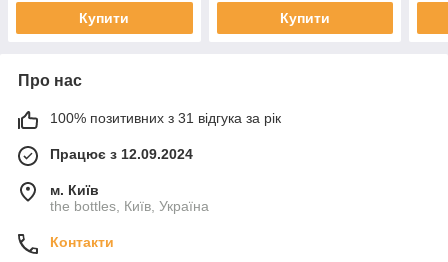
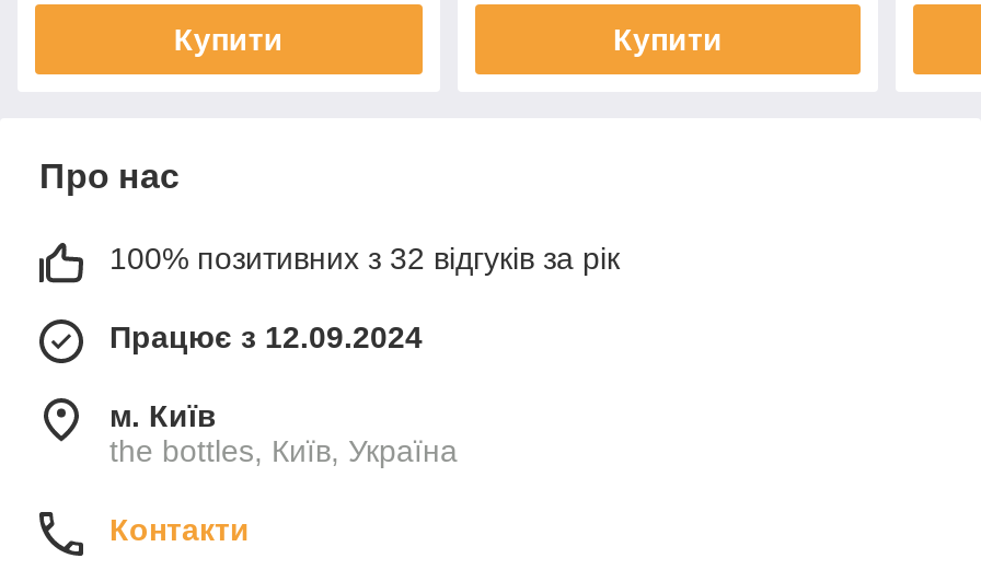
[50,110,281,126] 100% позитивних з 31 відгука за рік -> [109,242,620,277] 100% позитивних з 32 відгуків за рік

